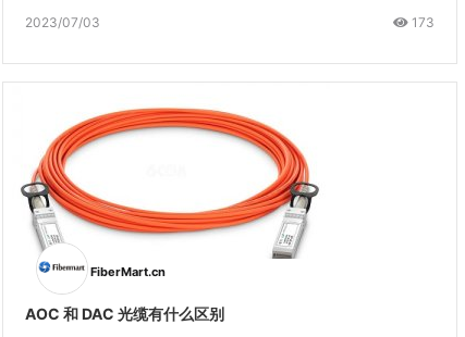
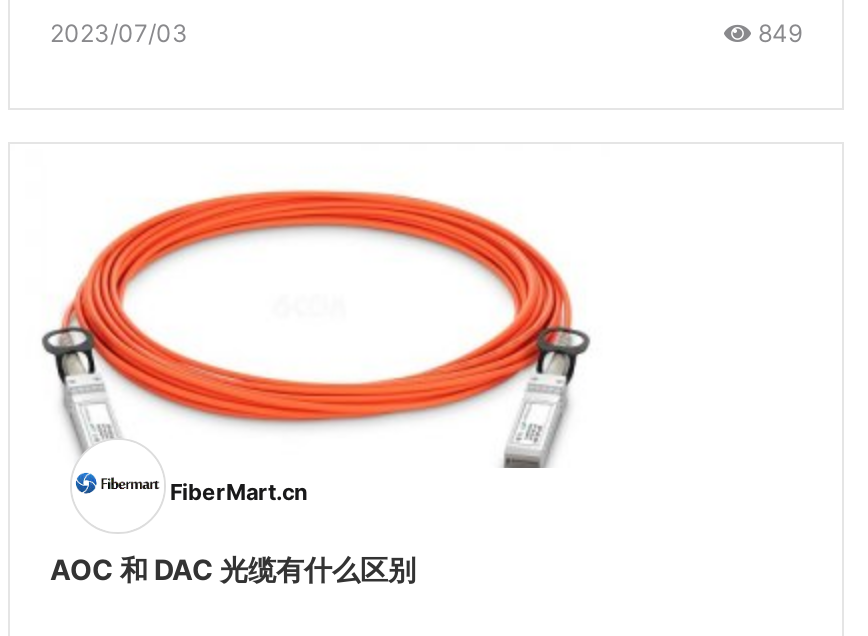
[412,14,435,31] 173 -> [758,18,802,48] 849

